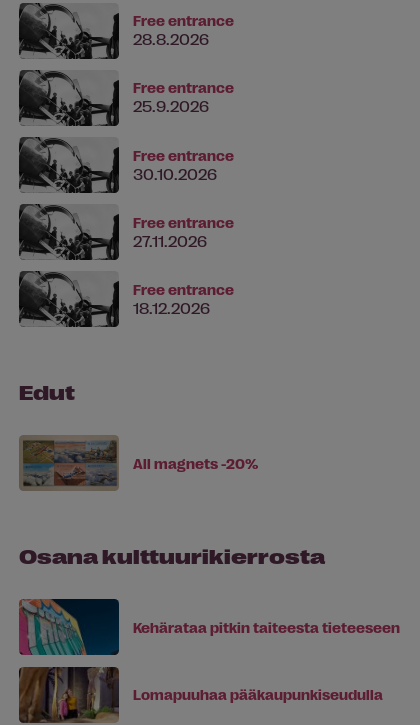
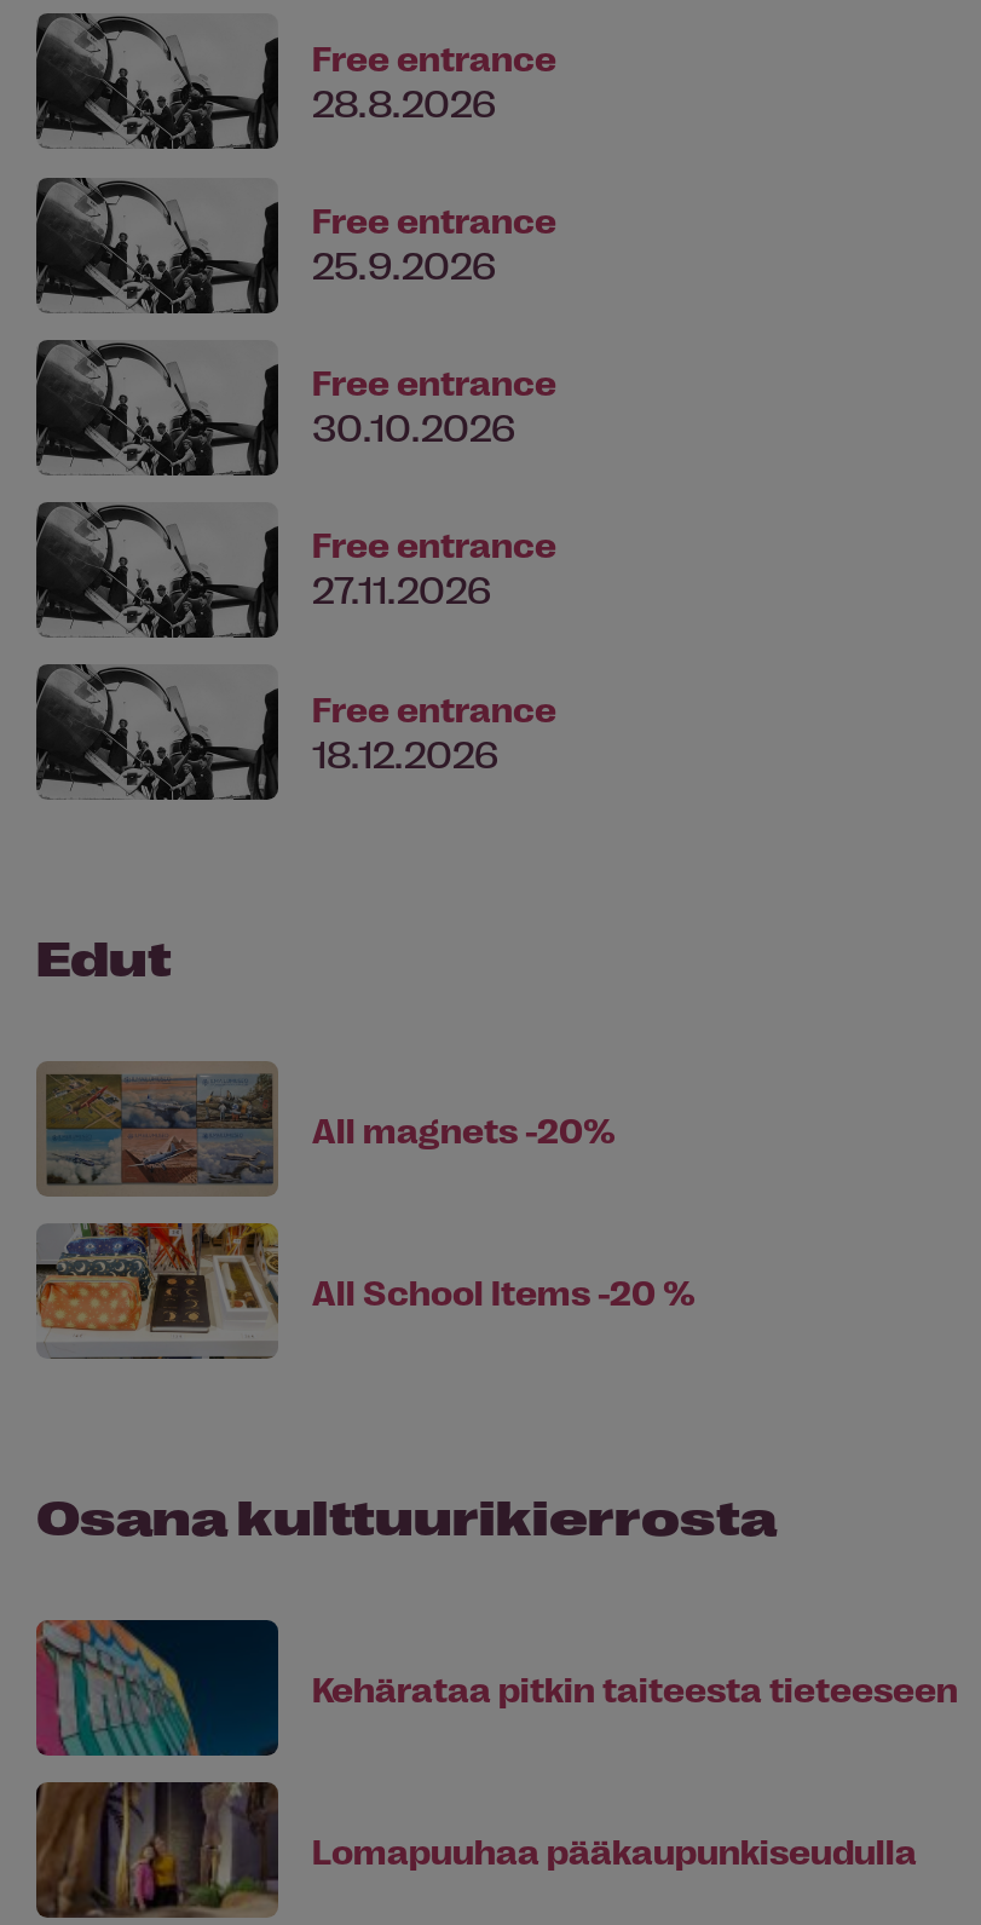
none -> [36,1222,694,1362] [image] | All School Items -20 %

